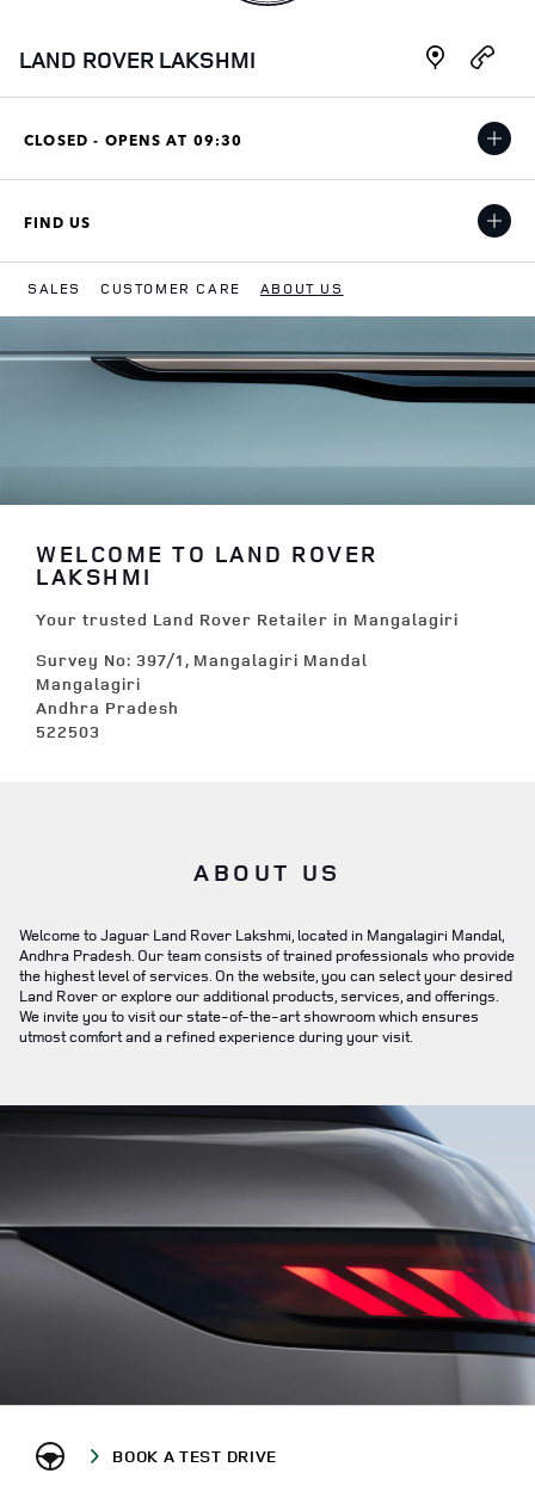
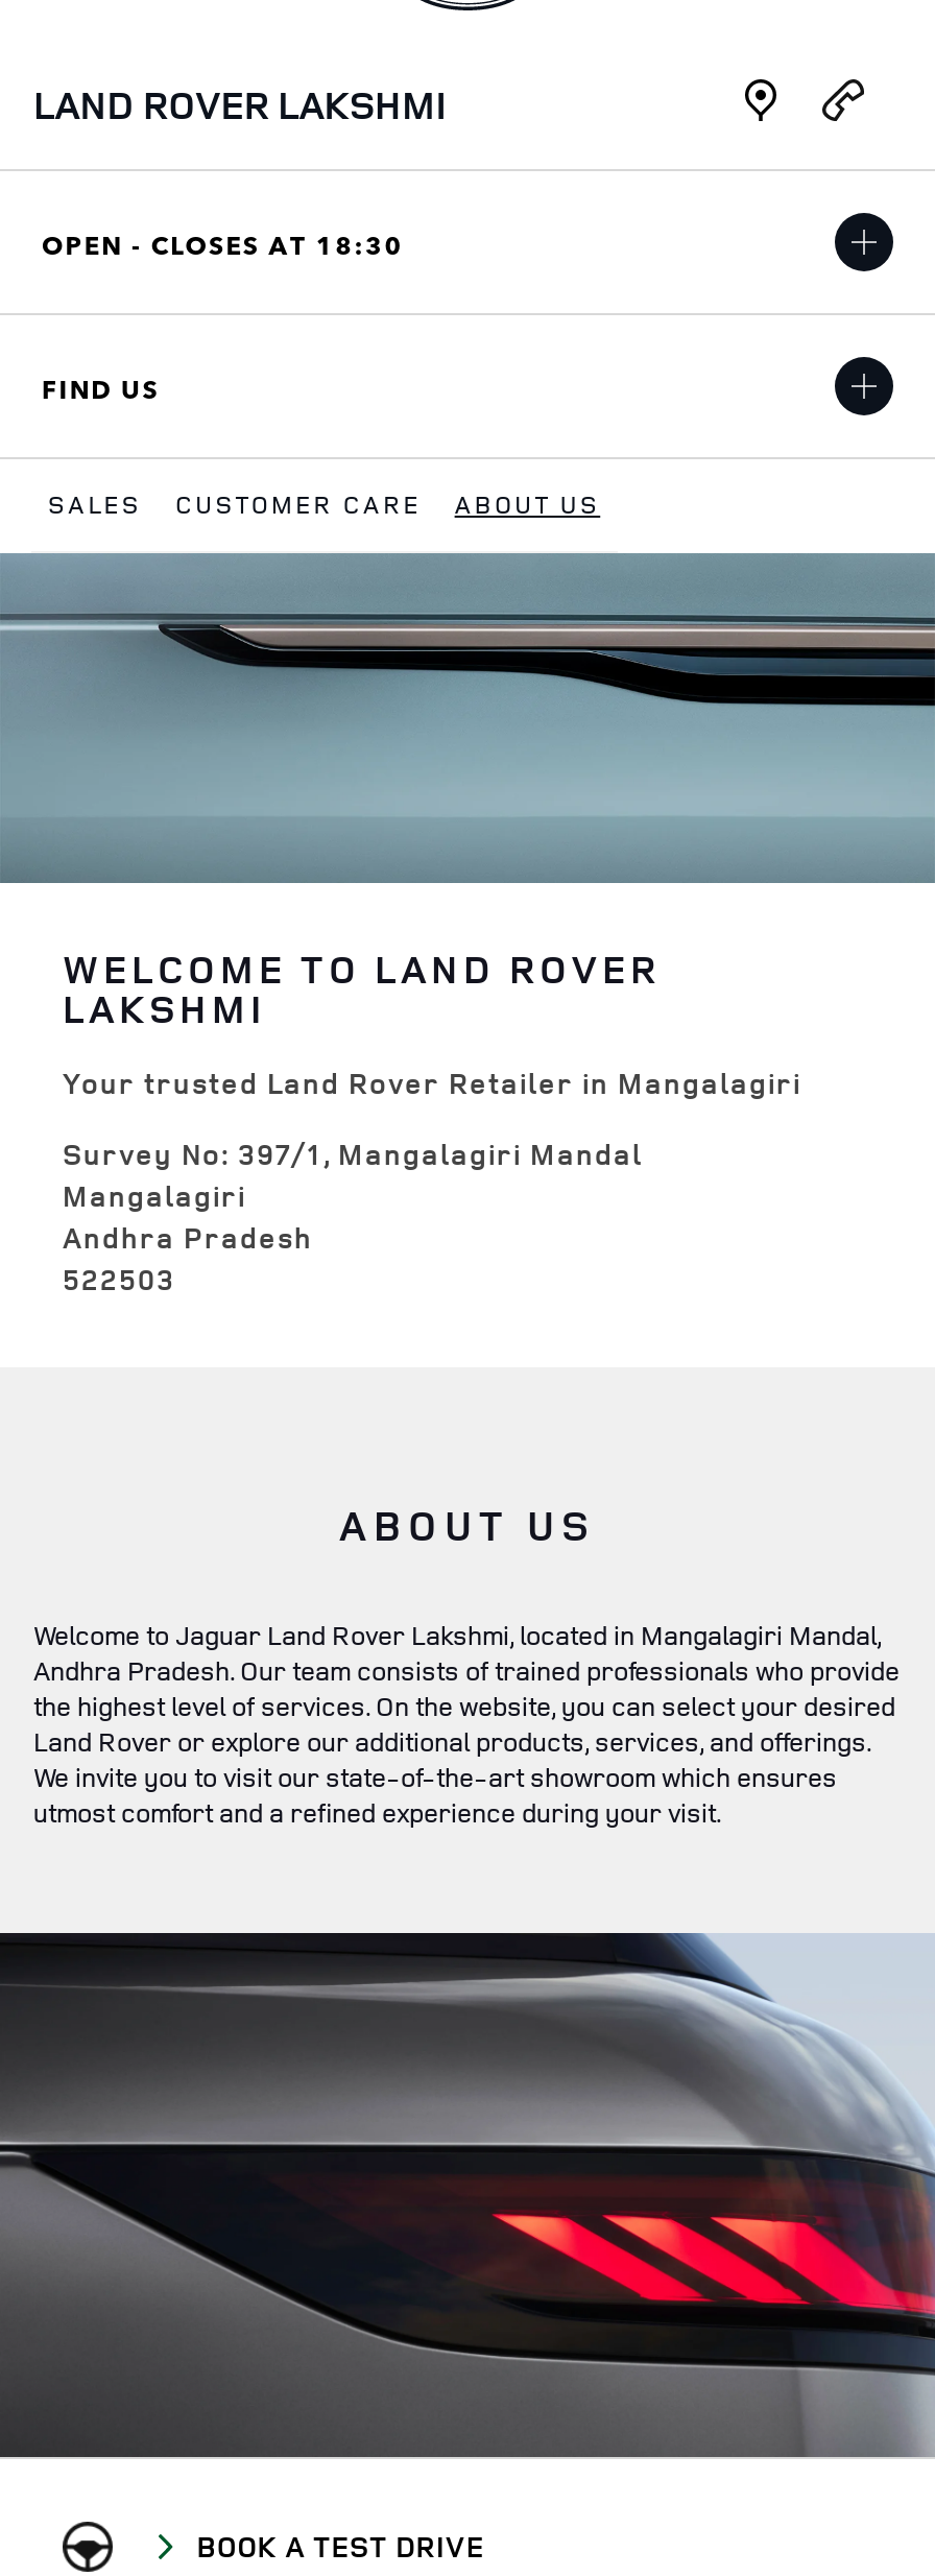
[24,128,243,149] CLOSED - OPENS AT 09:30 -> [42,224,404,260] OPEN - CLOSES AT 18:30

